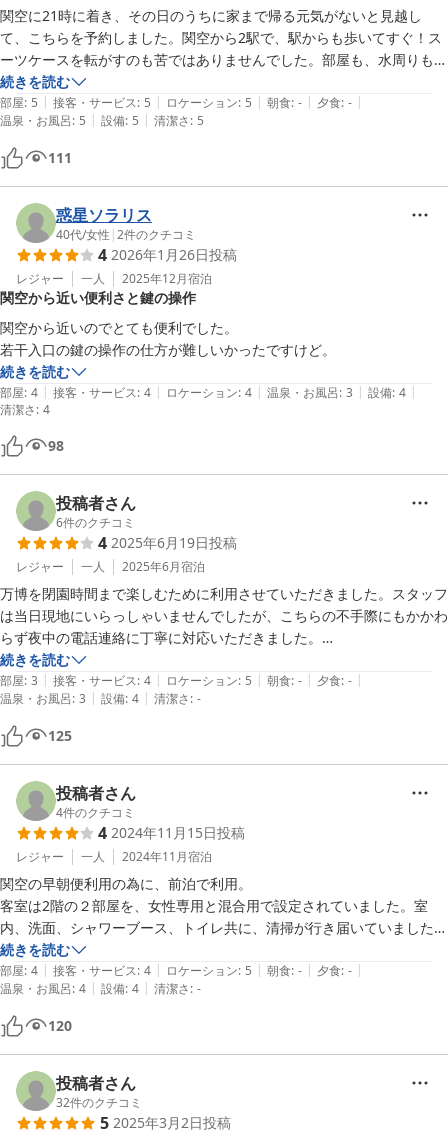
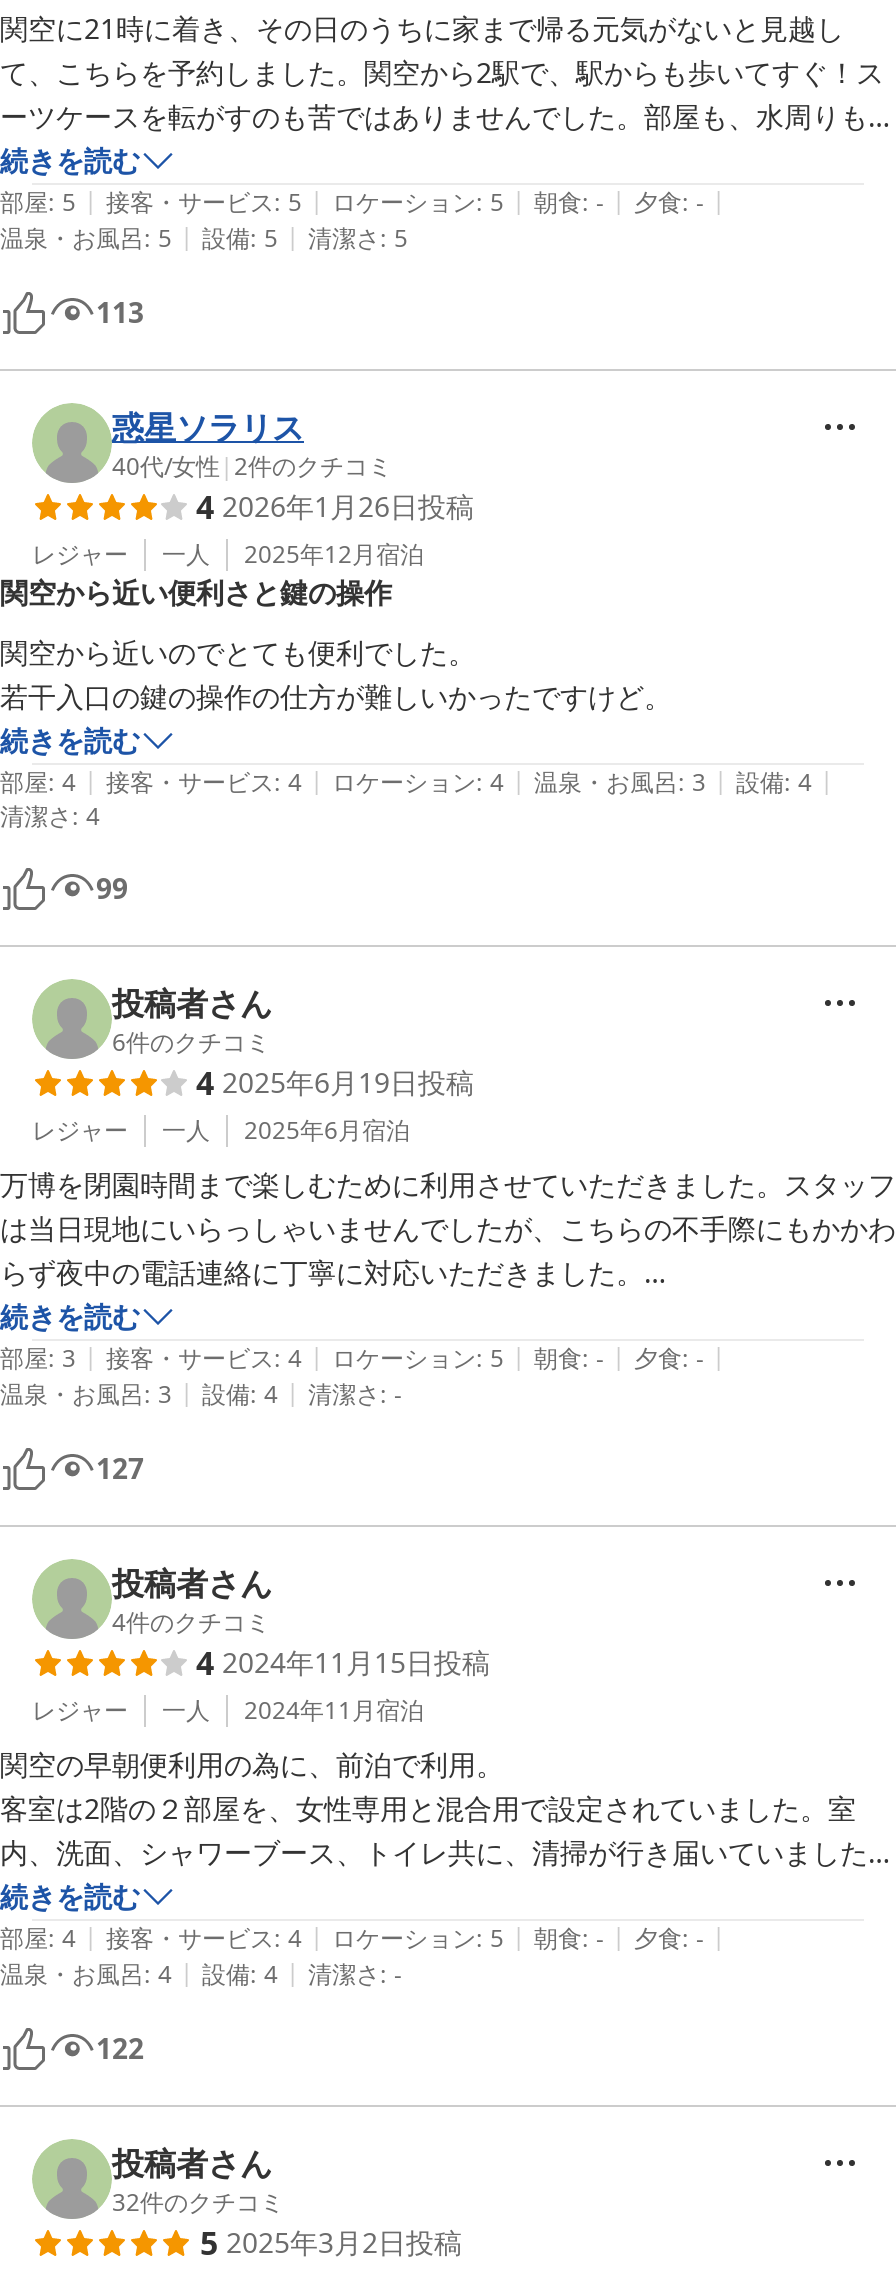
[48,148,72,167] 111 -> [96,293,144,331] 113
[48,436,64,455] 98 -> [96,869,128,907] 99
[48,726,72,745] 125 -> [96,1449,144,1487] 127
[48,1016,72,1035] 120 -> [96,2029,144,2067] 122

